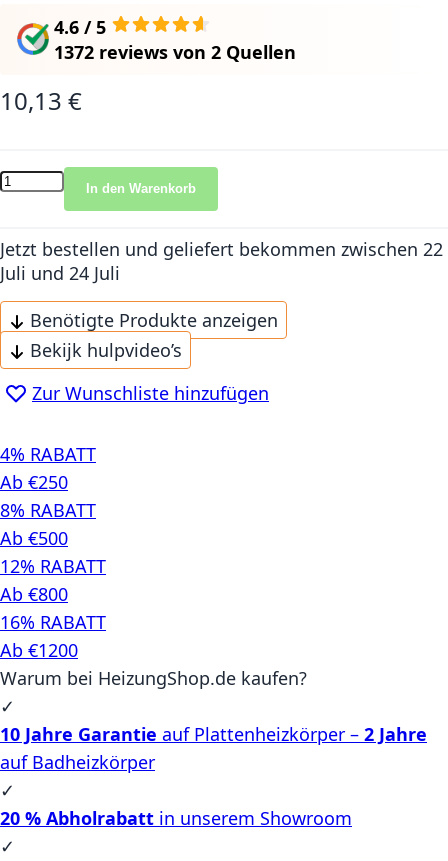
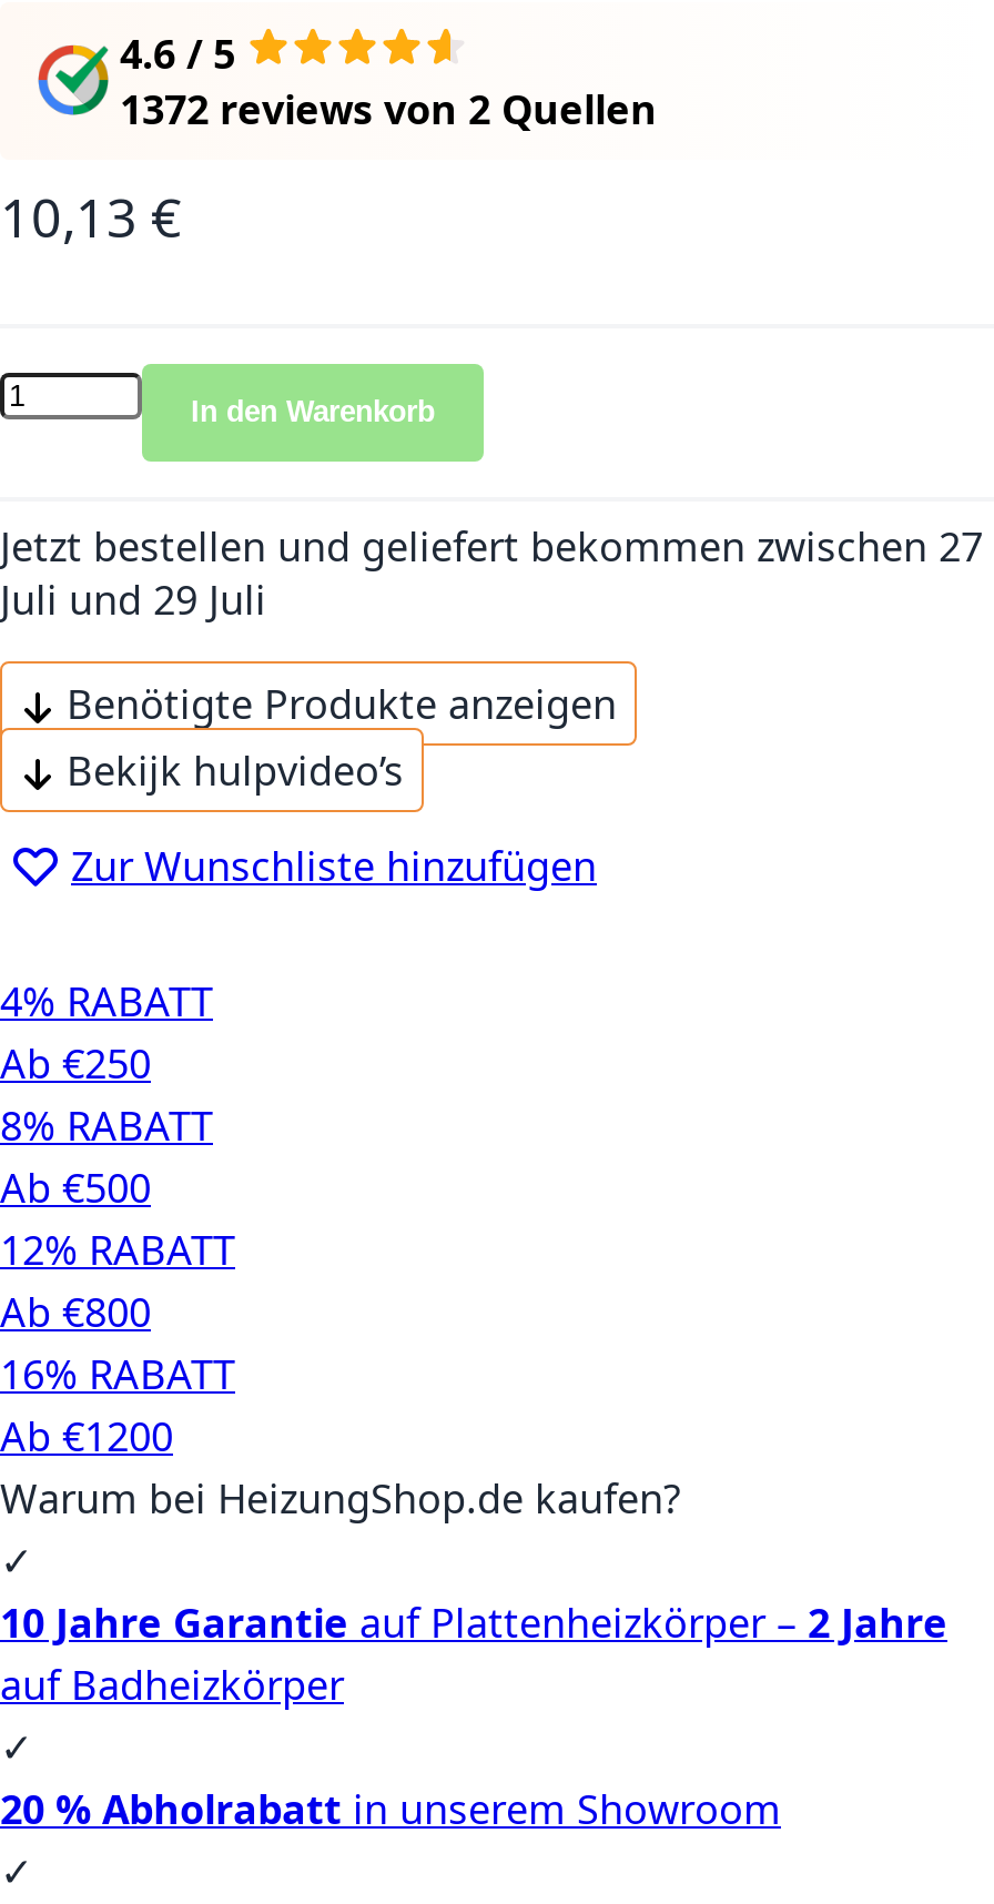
[0,237,443,261] Jetzt bestellen und geliefert bekommen zwischen 22 -> [0,518,983,572] Jetzt bestellen und geliefert bekommen zwischen 27
[0,261,120,285] Juli und 24 Juli -> [0,572,266,625] Juli und 29 Juli

